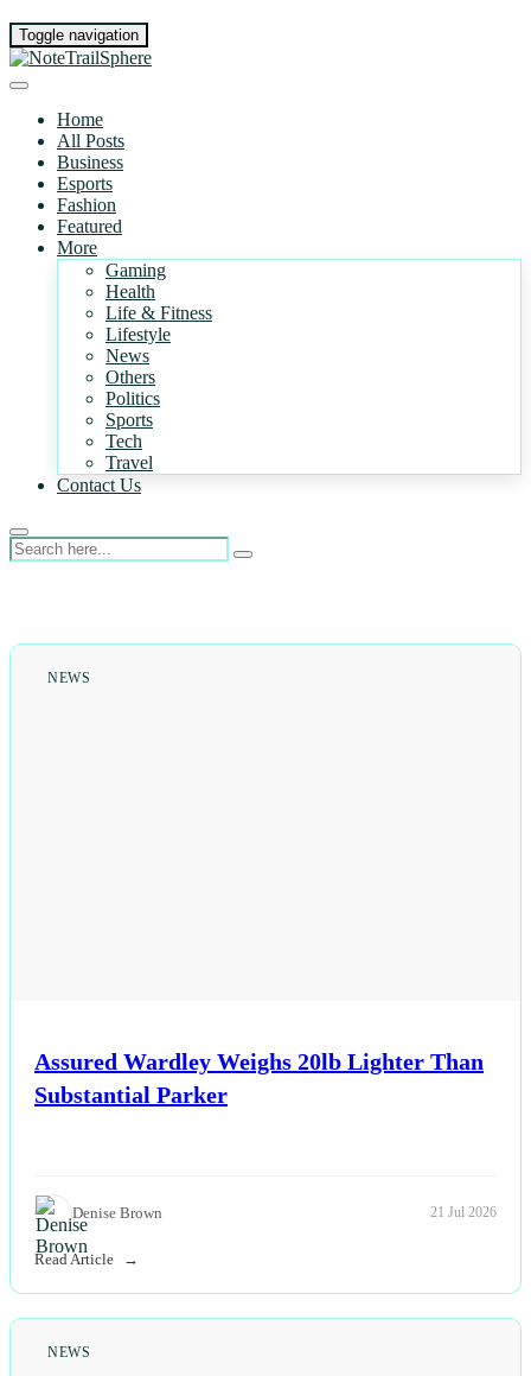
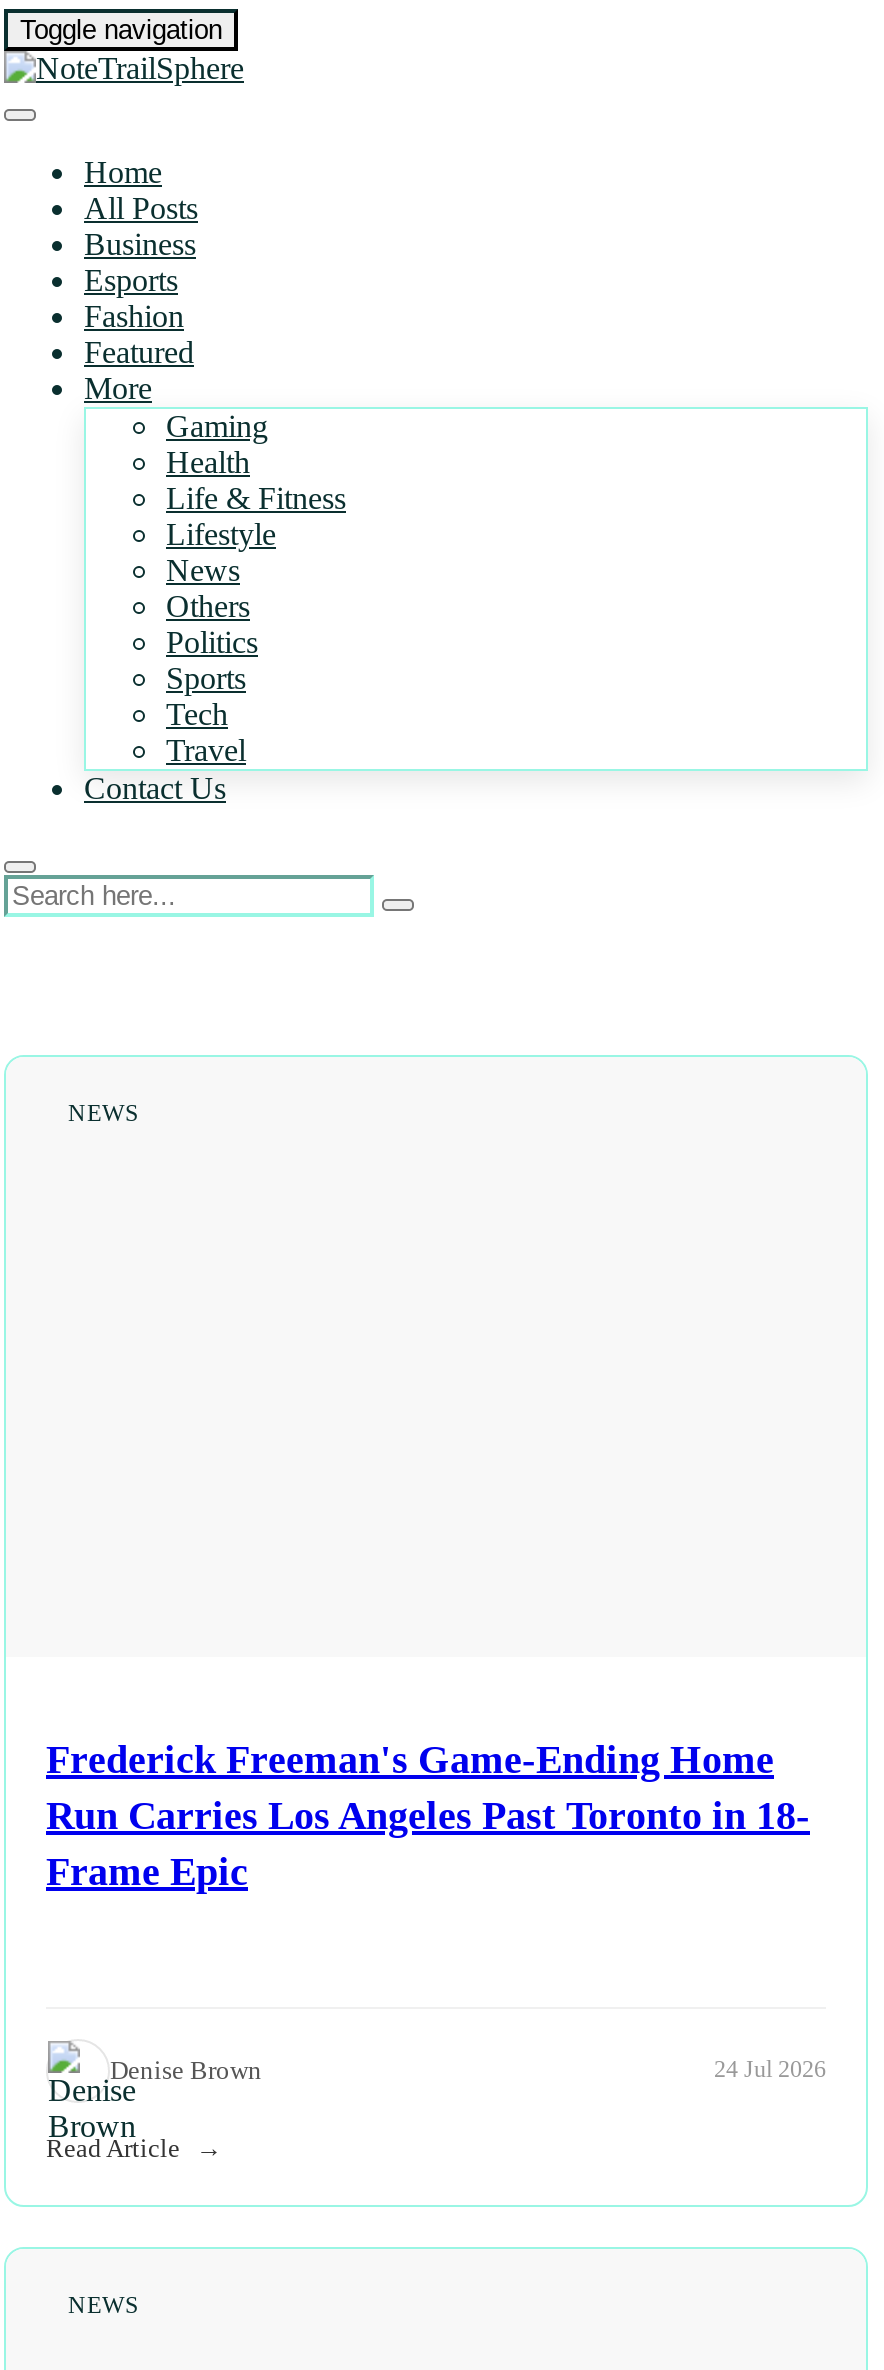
[34,1048,484,1107] Assured Wardley Weighs 20lb Lighter Than | Substantial Parker -> [46,1736,810,1892] Frederick Freeman's Game-Ending Home | Run Carries Los Angeles Past Toronto in 18- | Frame Epic
[430,1204,497,1221] 21 Jul 2026 -> [714,2055,826,2083] 24 Jul 2026

